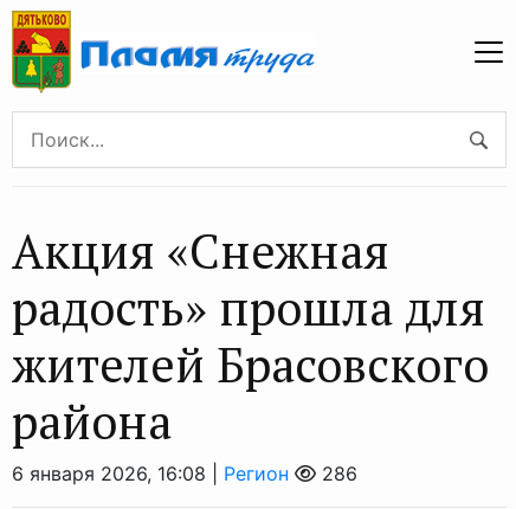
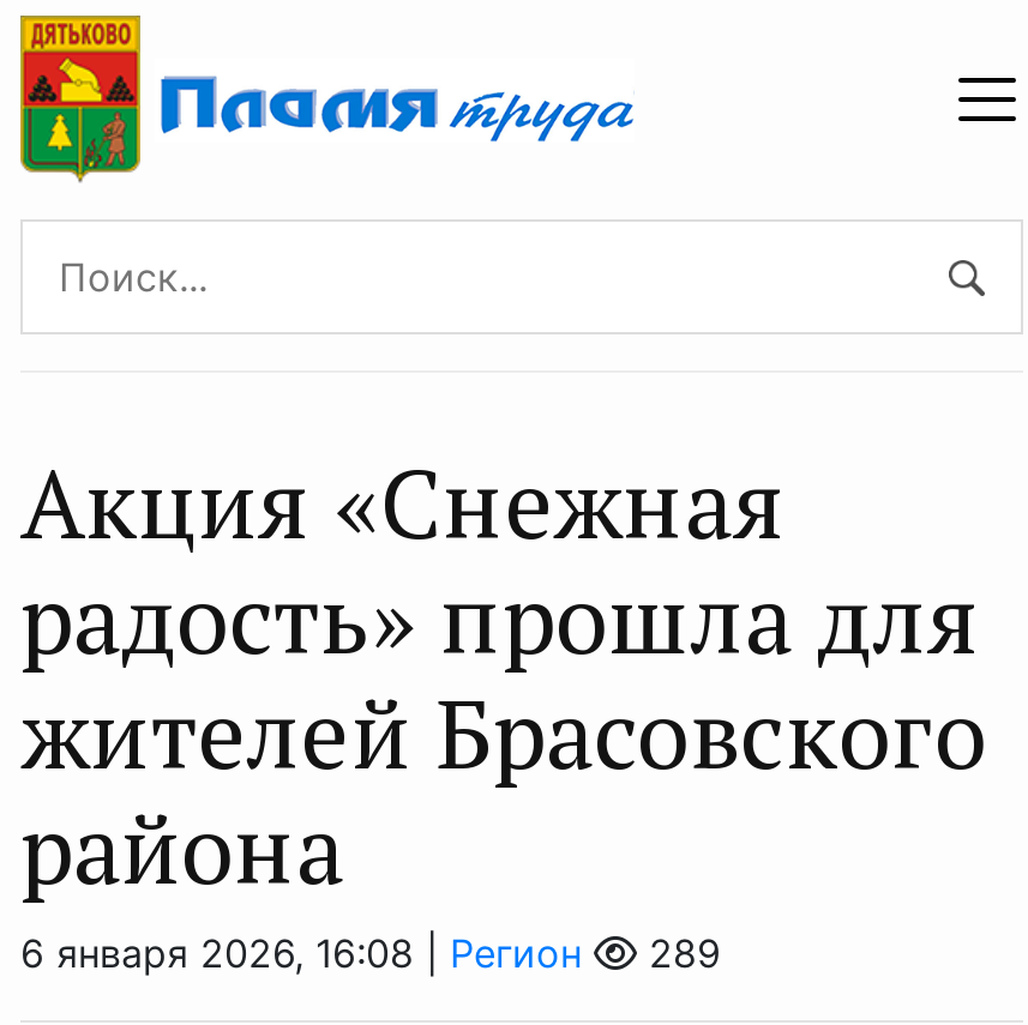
[316,462,357,486] 286 -> [637,930,721,978] 289

